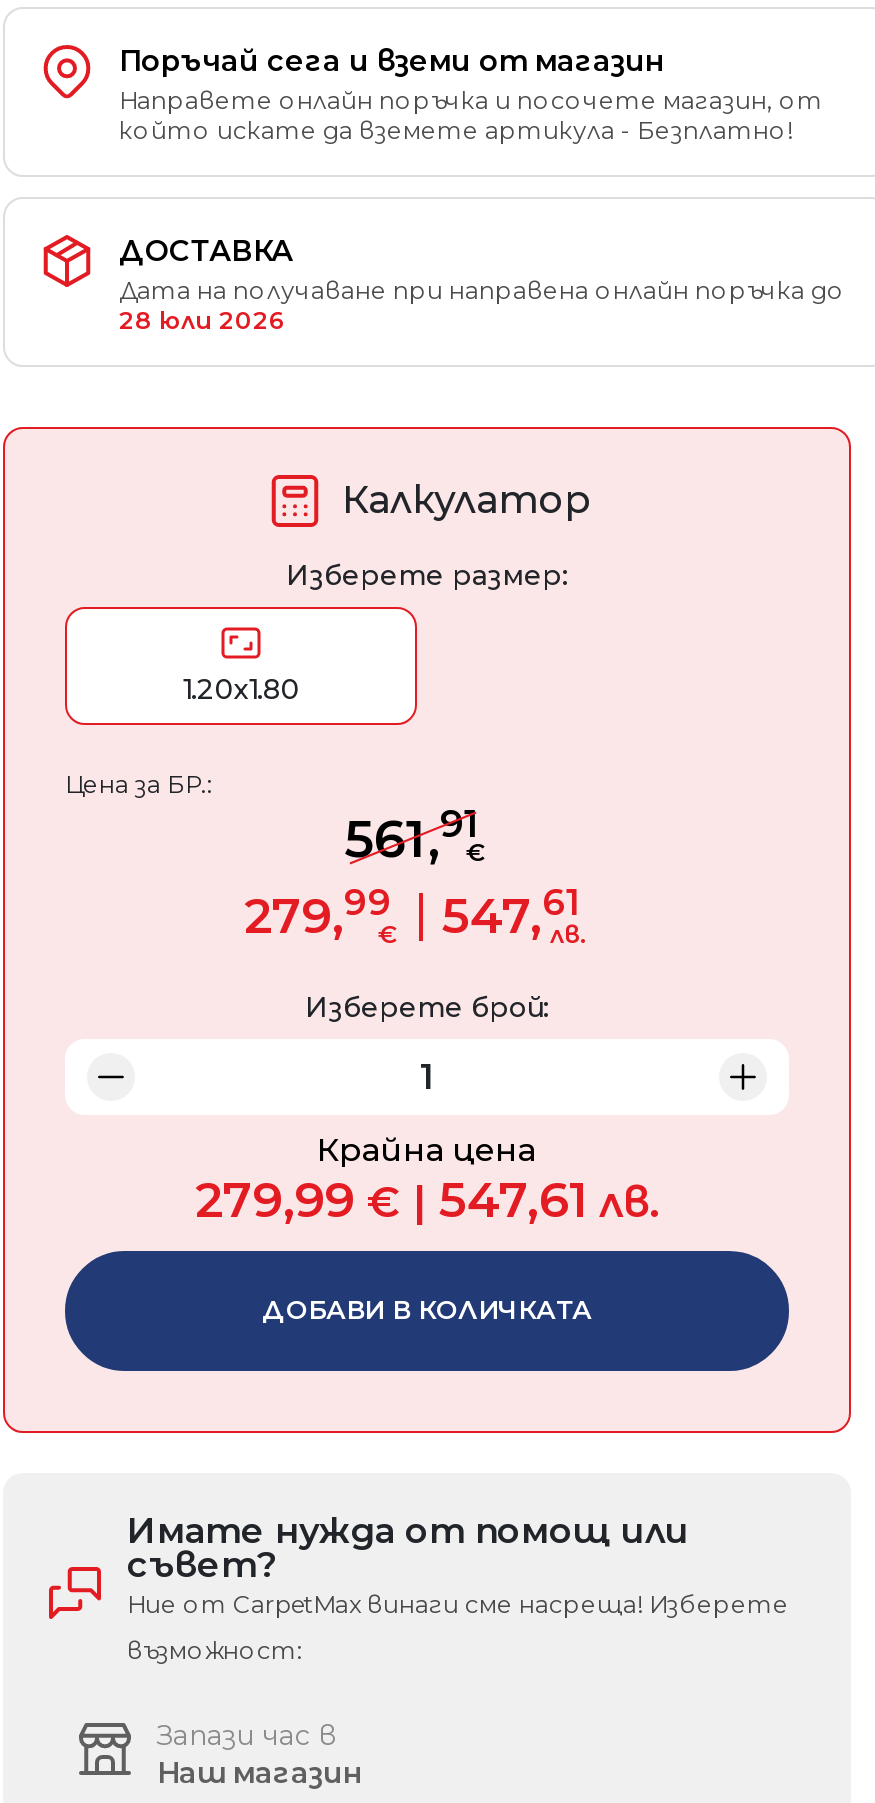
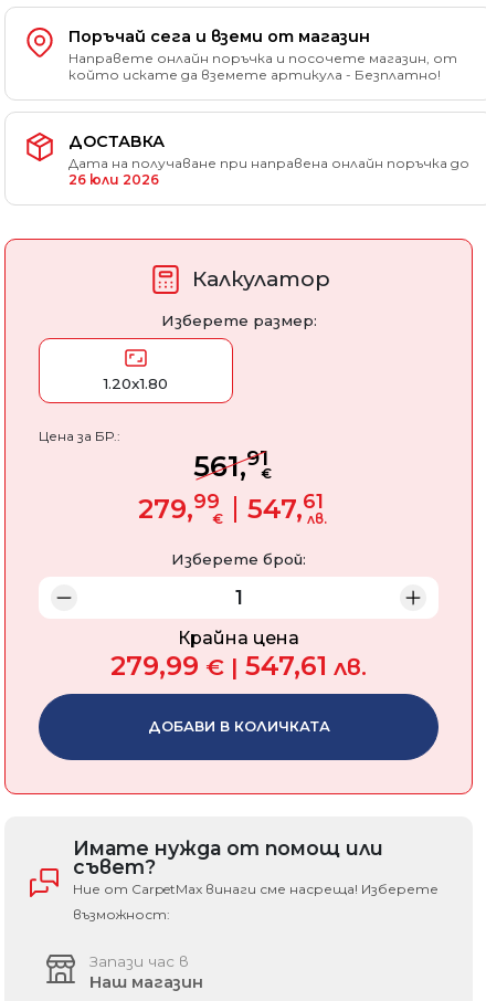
[119,305,285,335] 28 юли 2026 -> [68,171,159,188] 26 юли 2026

